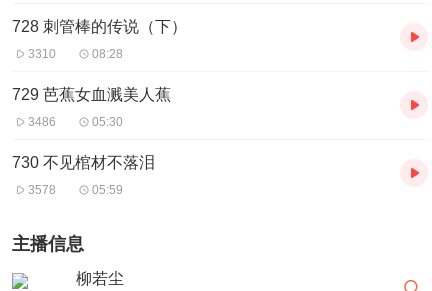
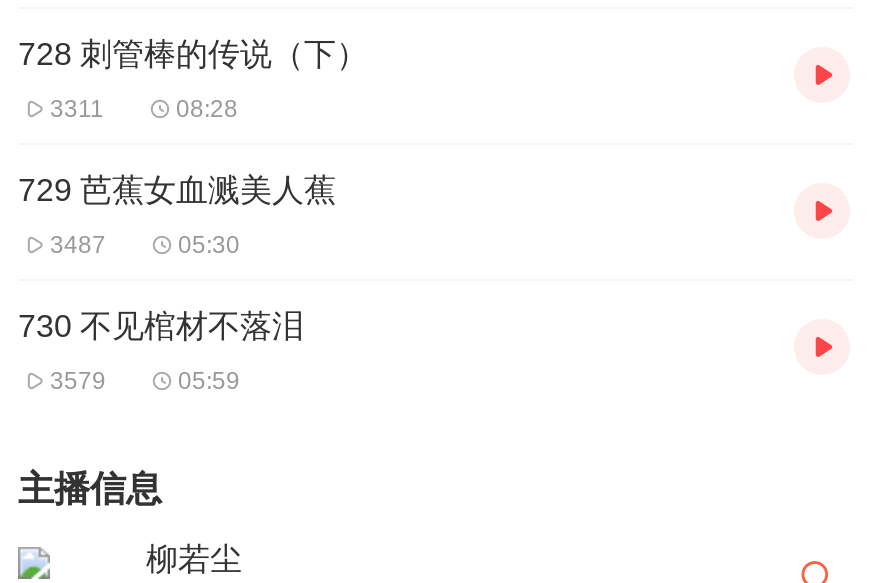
[28,47,56,61] 3310 -> [50,95,104,123] 3311
[28,115,56,129] 3486 -> [50,231,106,259] 3487
[28,183,56,197] 3578 -> [50,367,106,395] 3579

